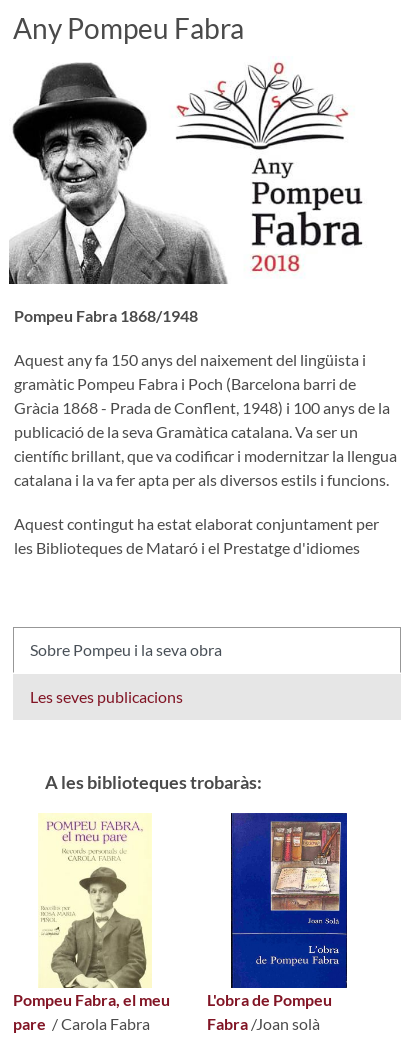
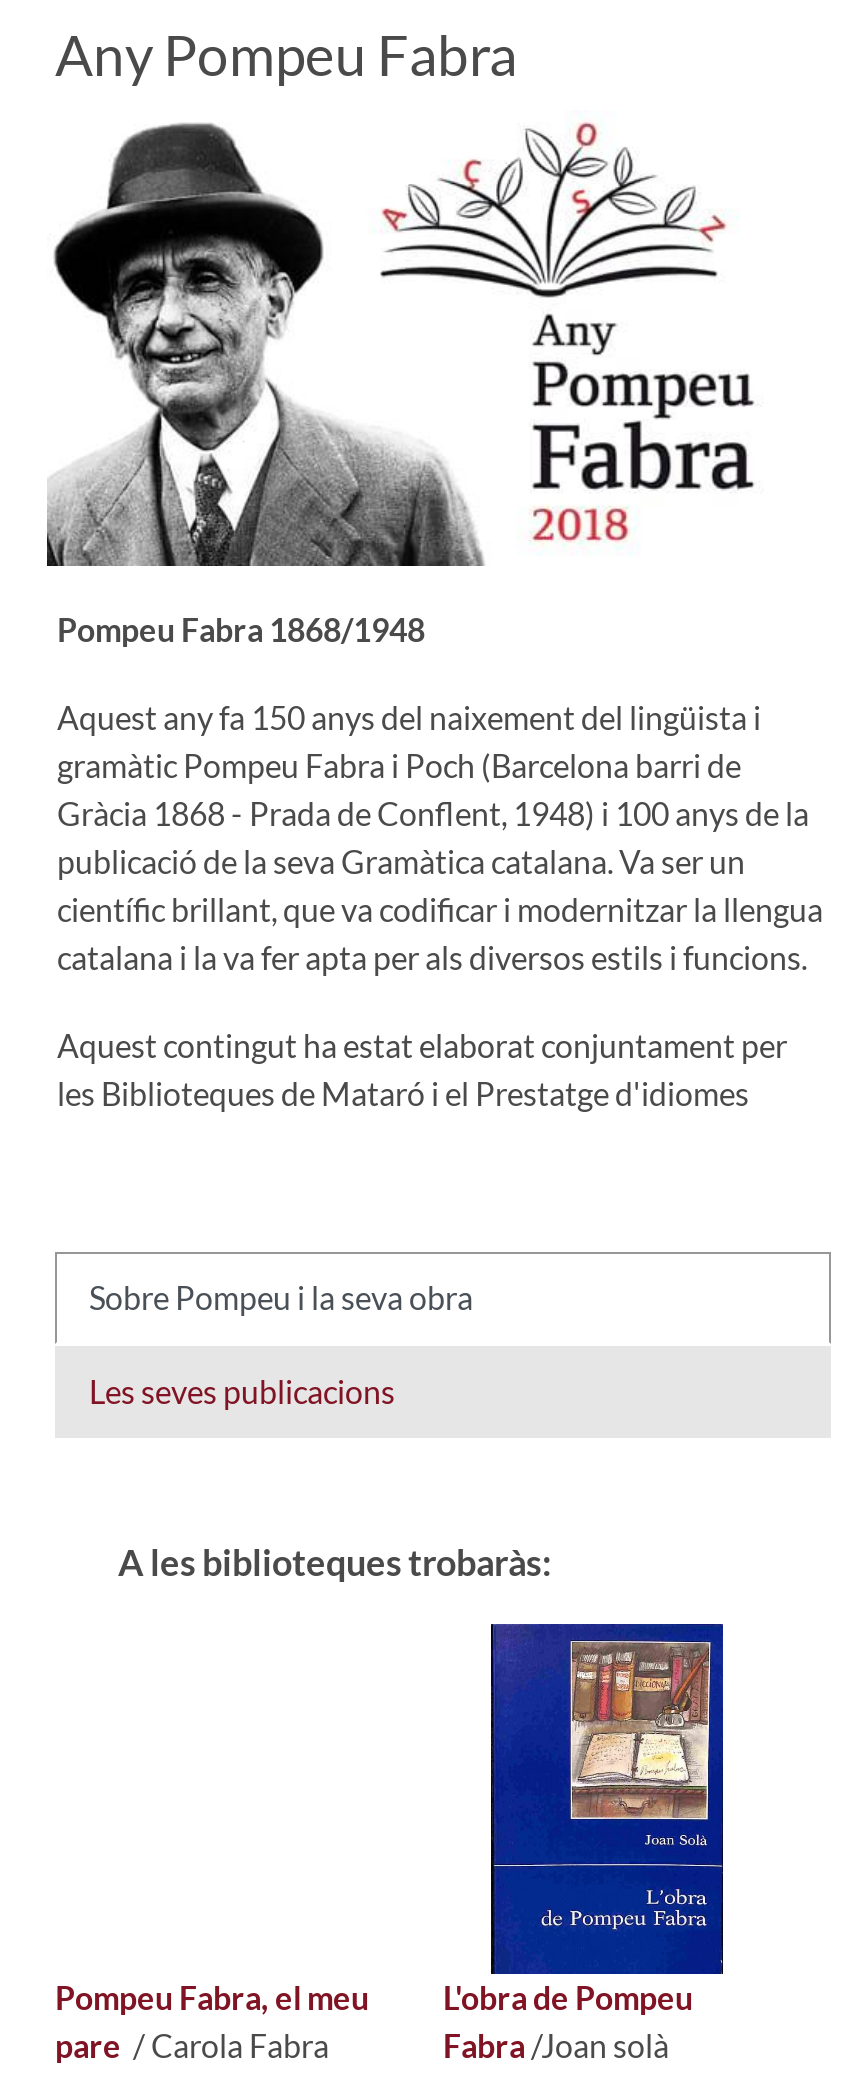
[38,813,152,987] [image] -> none

